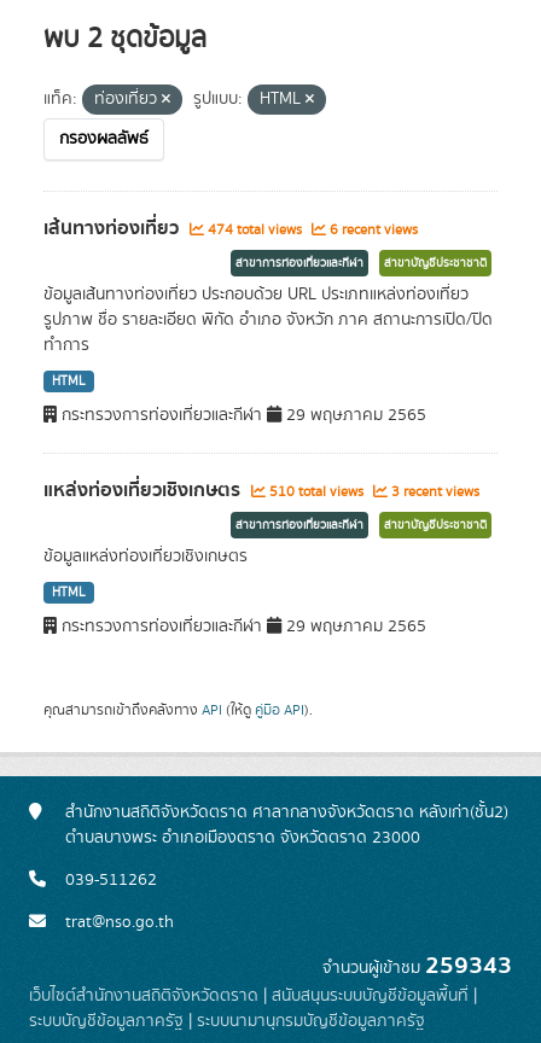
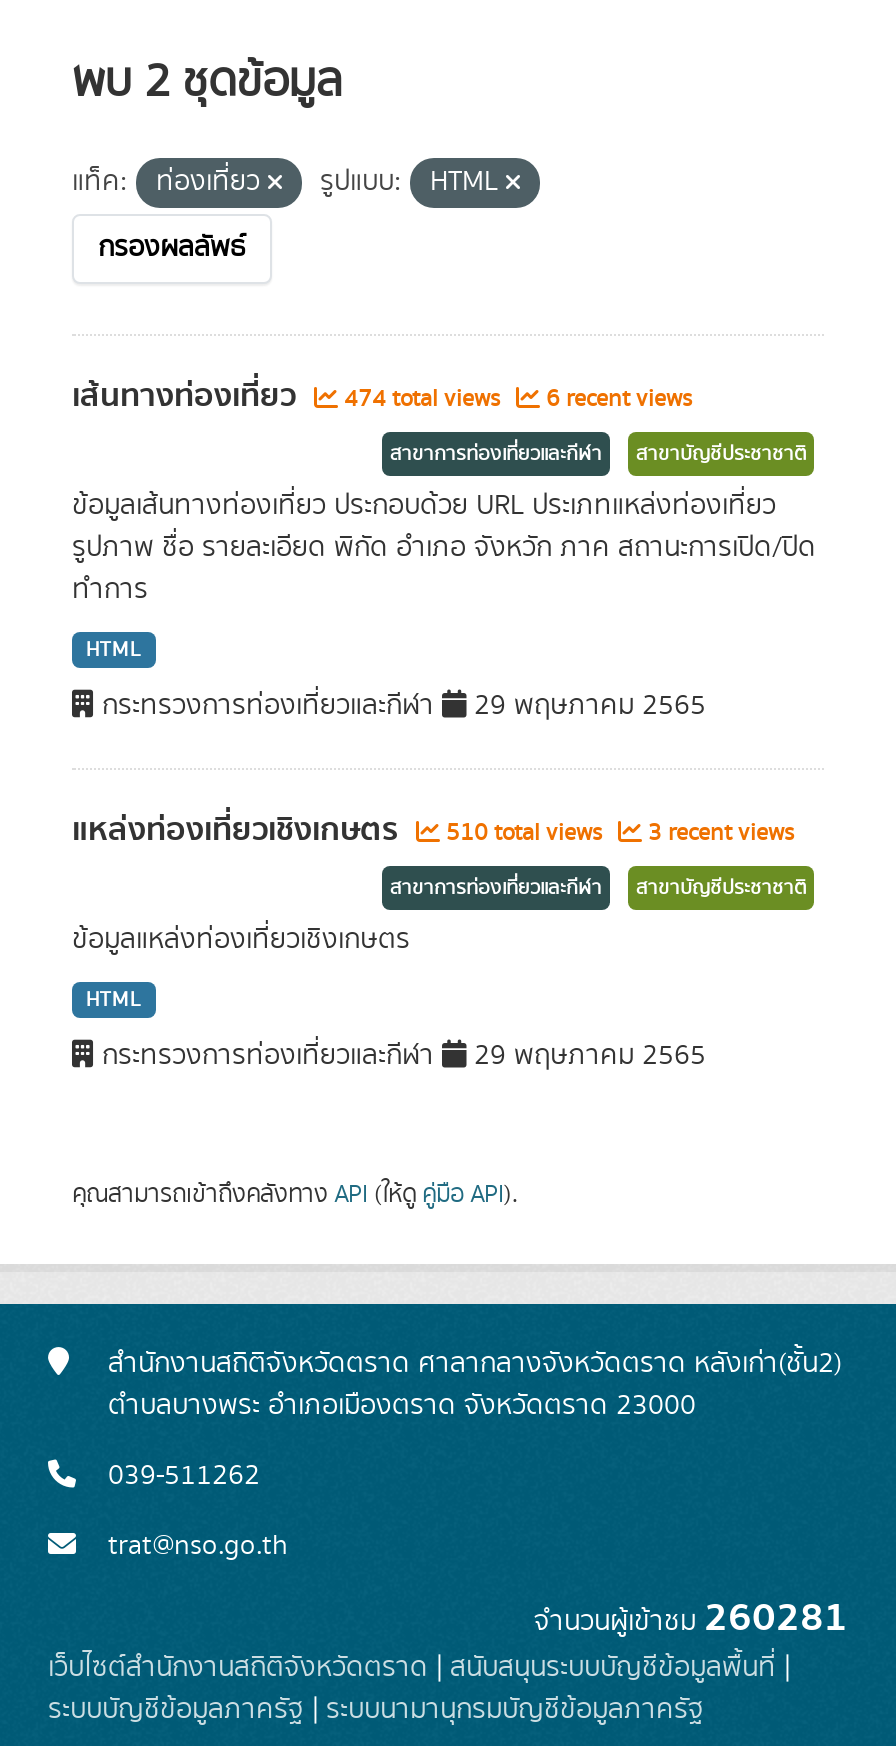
[322,946,512,985] จำนวนผู้เข้าชม259343 -> [534,1586,848,1650] จำนวนผู้เข้าชม260281

